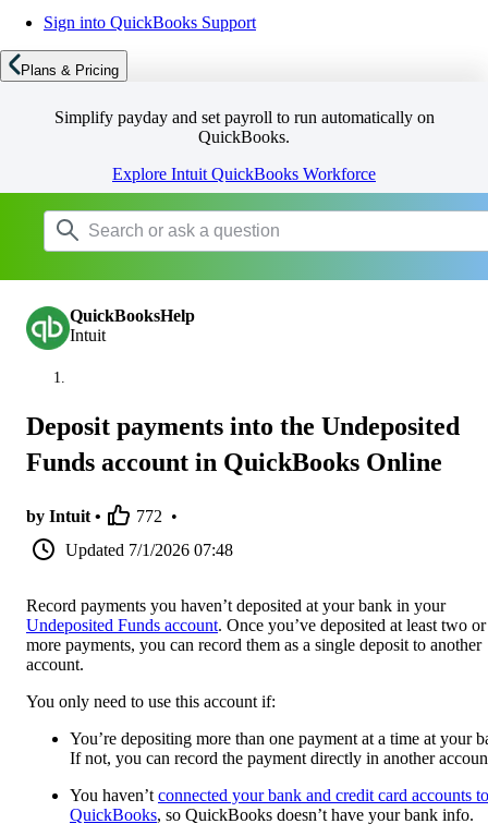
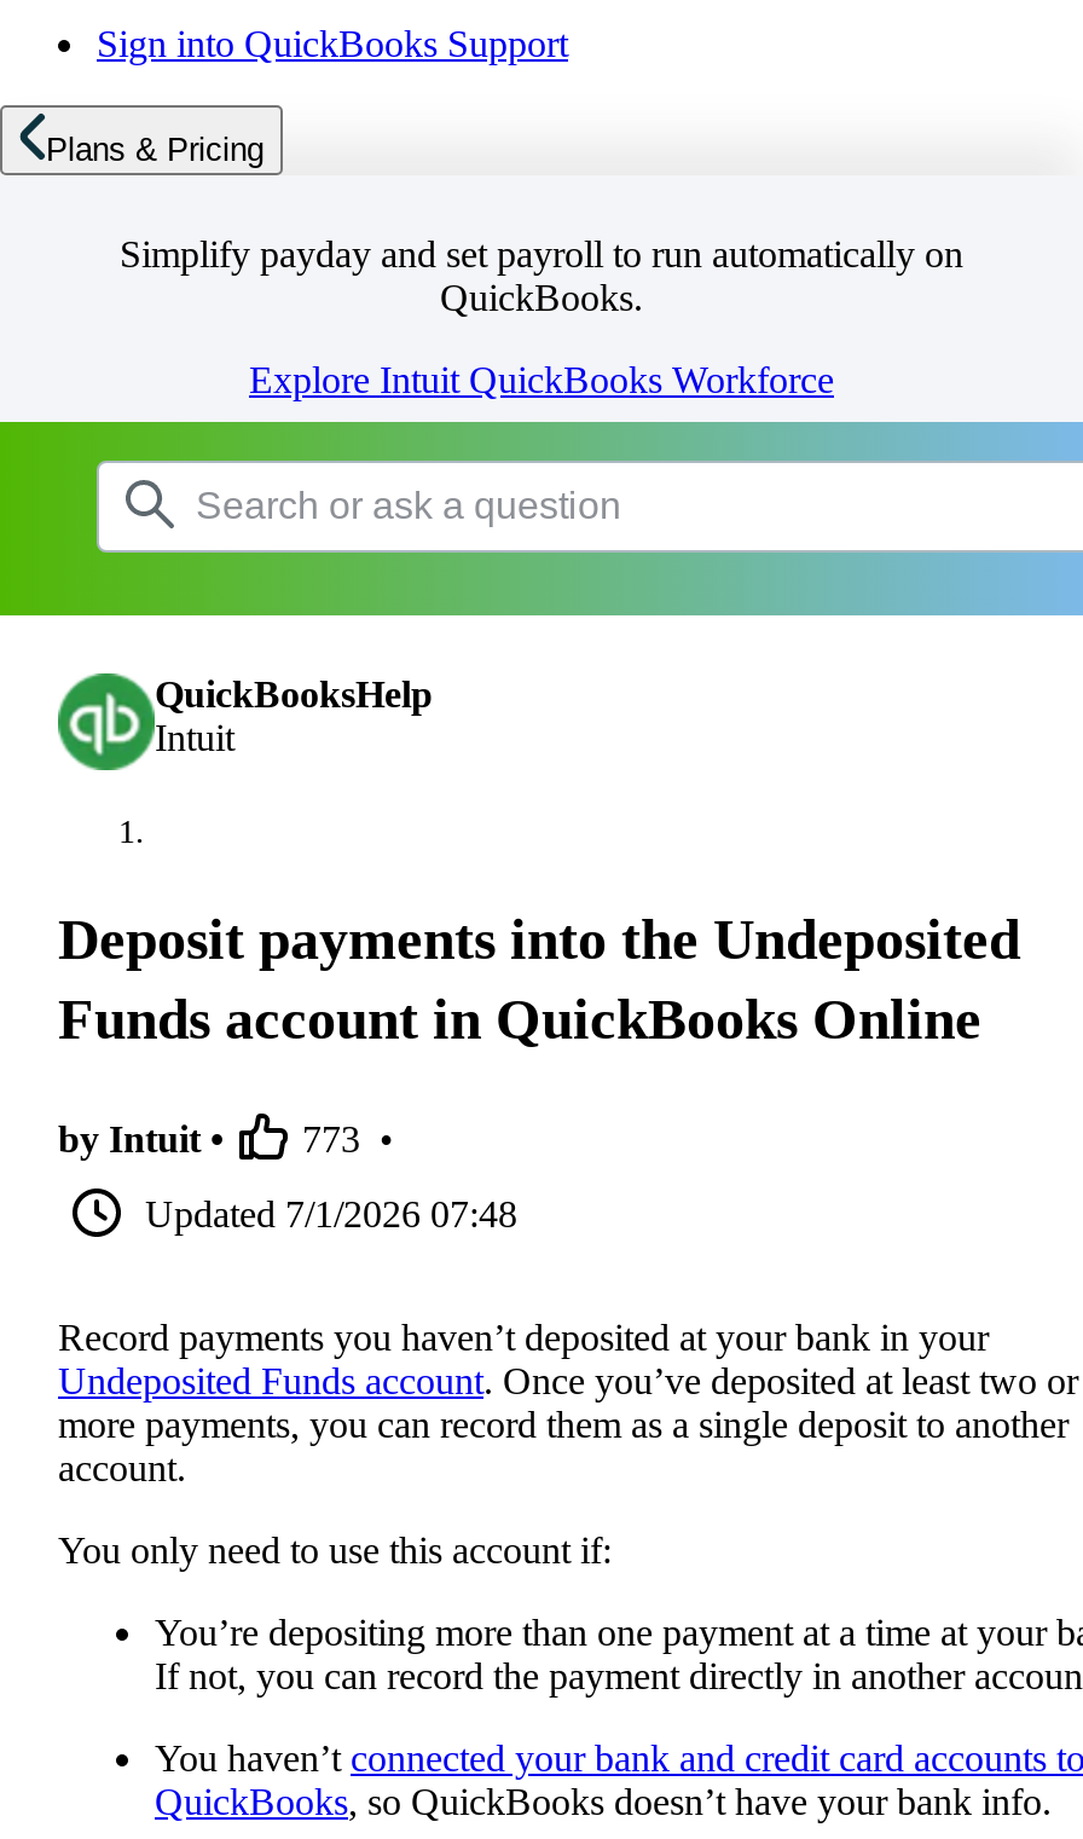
[26,507,178,525] by Intuit • 772 • -> [58,1118,394,1159] by Intuit • 773 •

